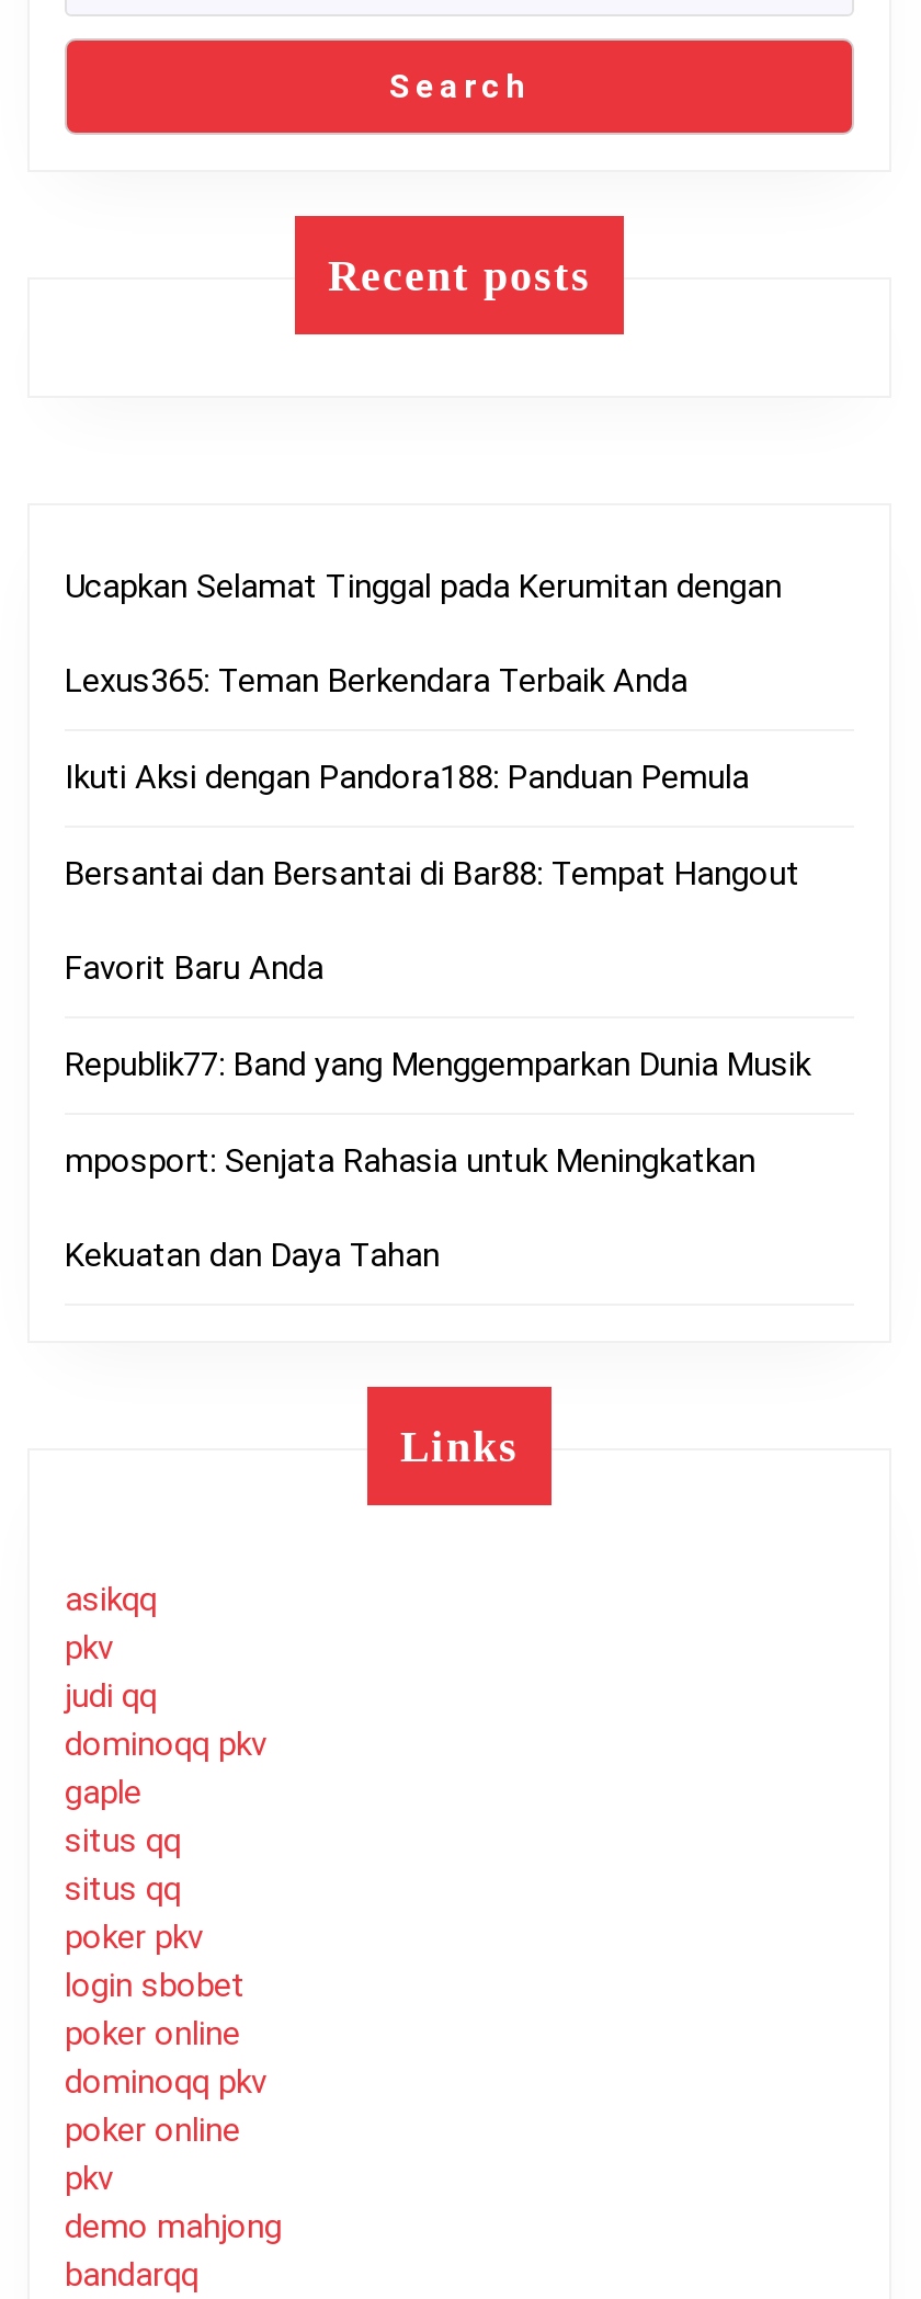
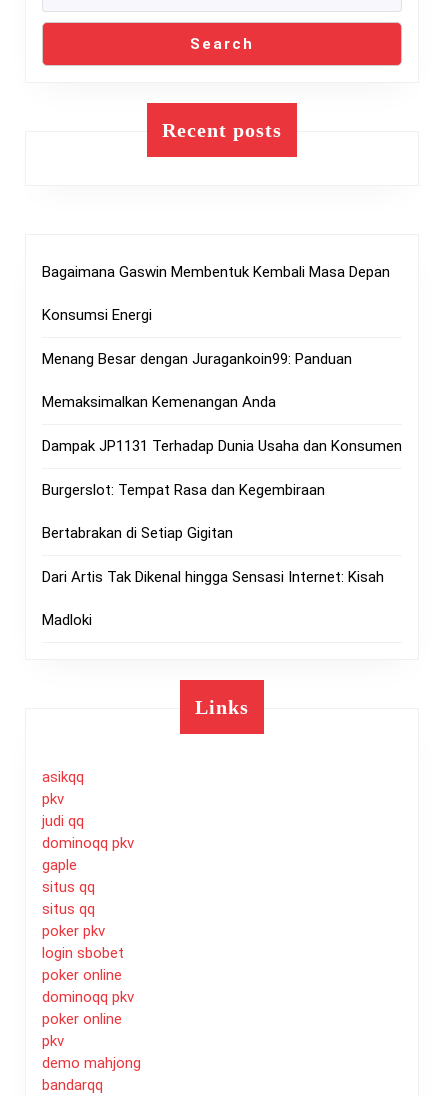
[65,566,810,1274] Ucapkan Selamat Tinggal pada Kerumitan dengan | Lexus365: Teman Berkendara Terbaik Anda | Ikuti Aksi dengan Pandora188: Panduan Pemula | Bersantai dan Bersantai di Bar88: Tempat Hangout | Favorit Baru Anda | Republik77: Band yang Menggemparkan Dunia Musik | mposport: Senjata Rahasia untuk Meningkatkan | Kekuatan dan Daya Tahan -> [42,262,402,628] Bagaimana Gaswin Membentuk Kembali Masa Depan | Konsumsi Energi | Menang Besar dengan Juragankoin99: Panduan | Memaksimalkan Kemenangan Anda | Dampak JP1131 Terhadap Dunia Usaha dan Konsumen | Burgerslot: Tempat Rasa dan Kegembiraan | Bertabrakan di Setiap Gigitan | Dari Artis Tak Dikenal hingga Sensasi Internet: Kisah | Madloki

